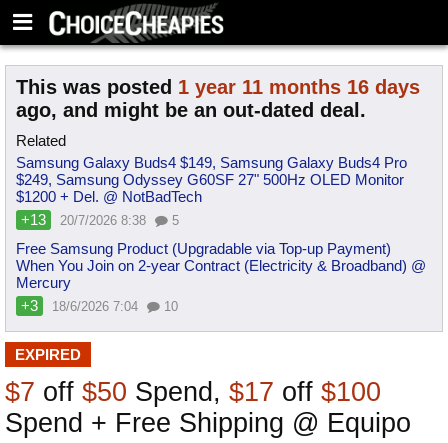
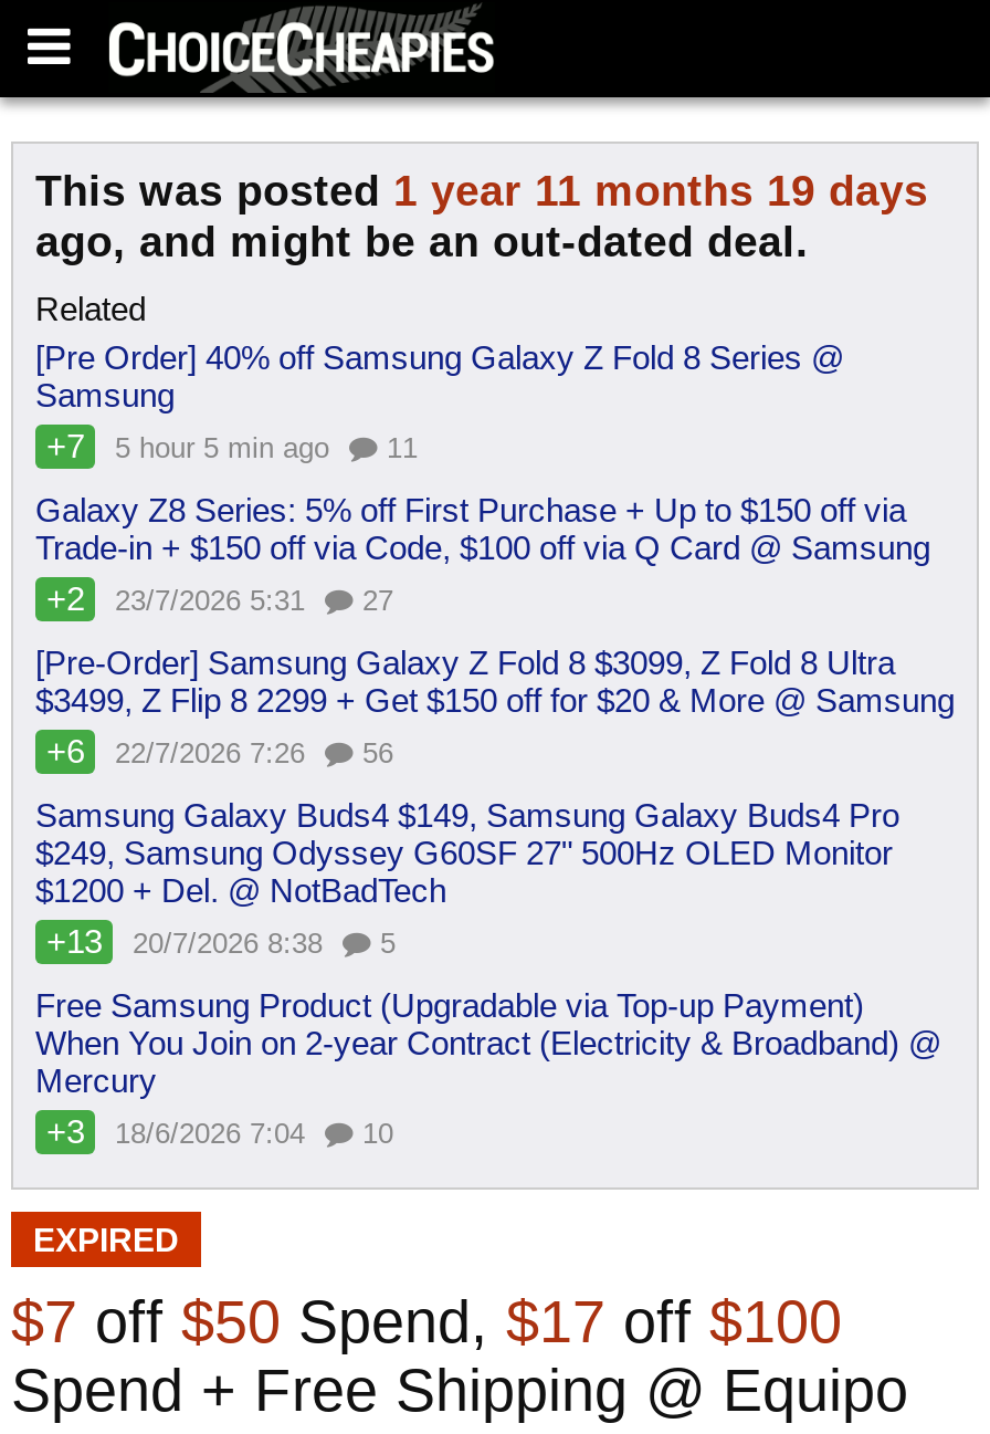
[16,76,420,98] This was posted 1 year 11 months 16 days -> [35,166,928,214] This was posted 1 year 11 months 19 days
none -> [35,338,955,770] [Pre Order] 40% off Samsung Galaxy Z Fold 8 Series @ | Samsung | +7 | 5 hour 5 min ago | 11 | Galaxy Z8 Series: 5% off First Purchase + Up to $150 off via | Trade-in + $150 off via Code, $100 off via Q Card @ Samsung | +2 | 23/7/2026 5:31 | 27 | [Pre-Order] Samsung Galaxy Z Fold 8 $3099, Z Fold 8 Ultra | $3499, Z Flip 8 2299 + Get $150 off for $20 & More @ Samsung | +6 | 22/7/2026 7:26 | 56

